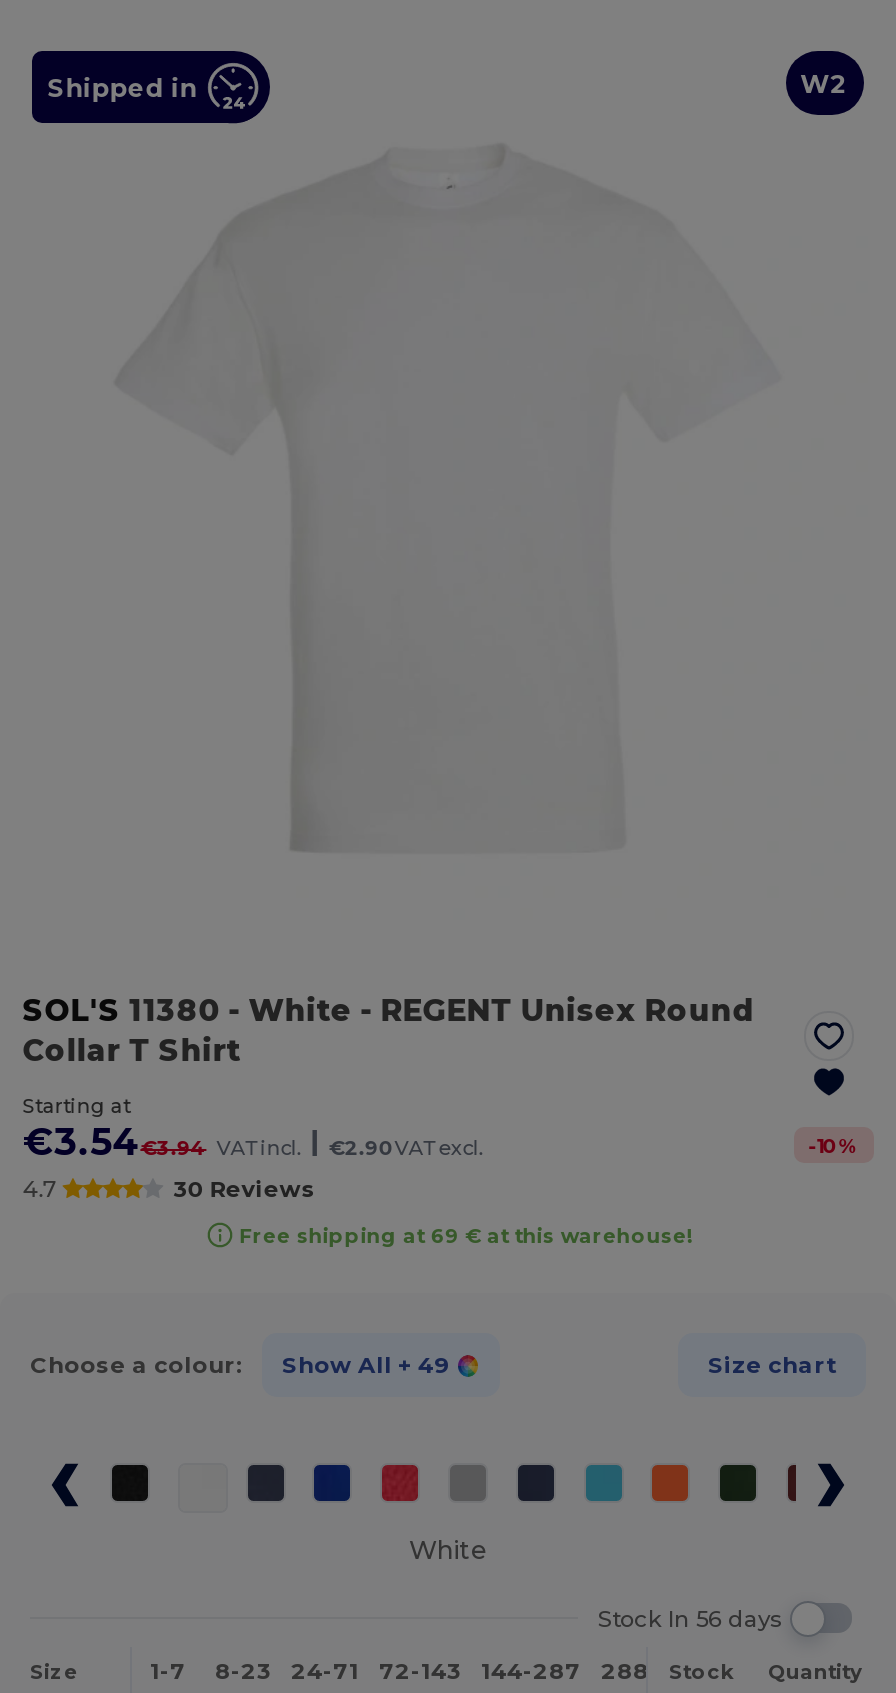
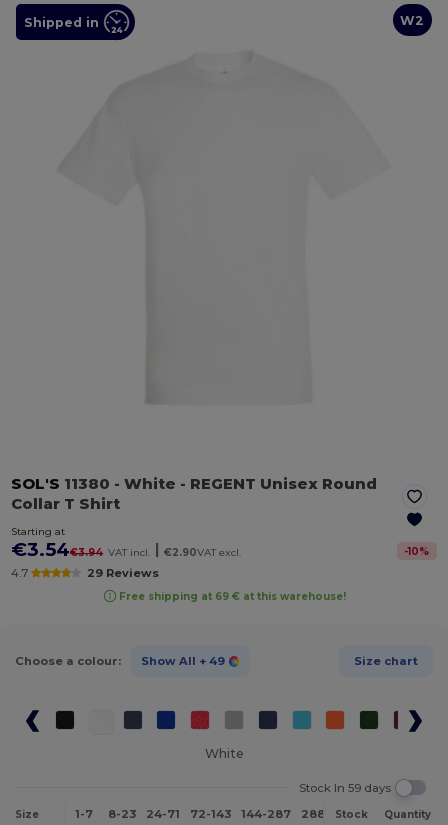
[173,1176,315,1204] 30 Reviews -> [87,566,159,580] 29 Reviews
[598,1605,782,1633] Stock In 56 days -> [299,781,391,795] Stock In 59 days

